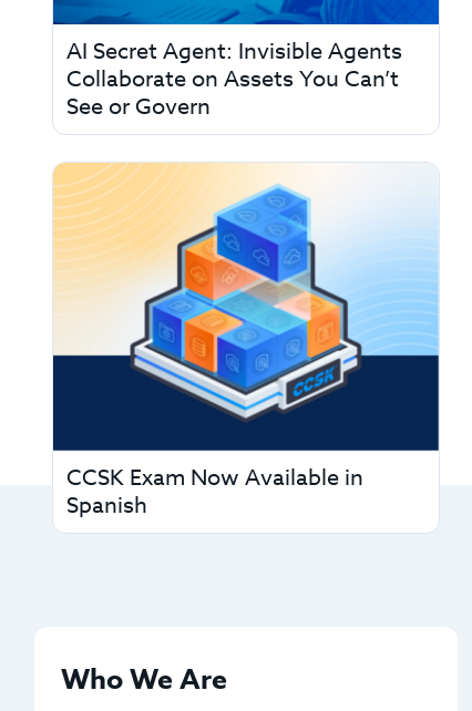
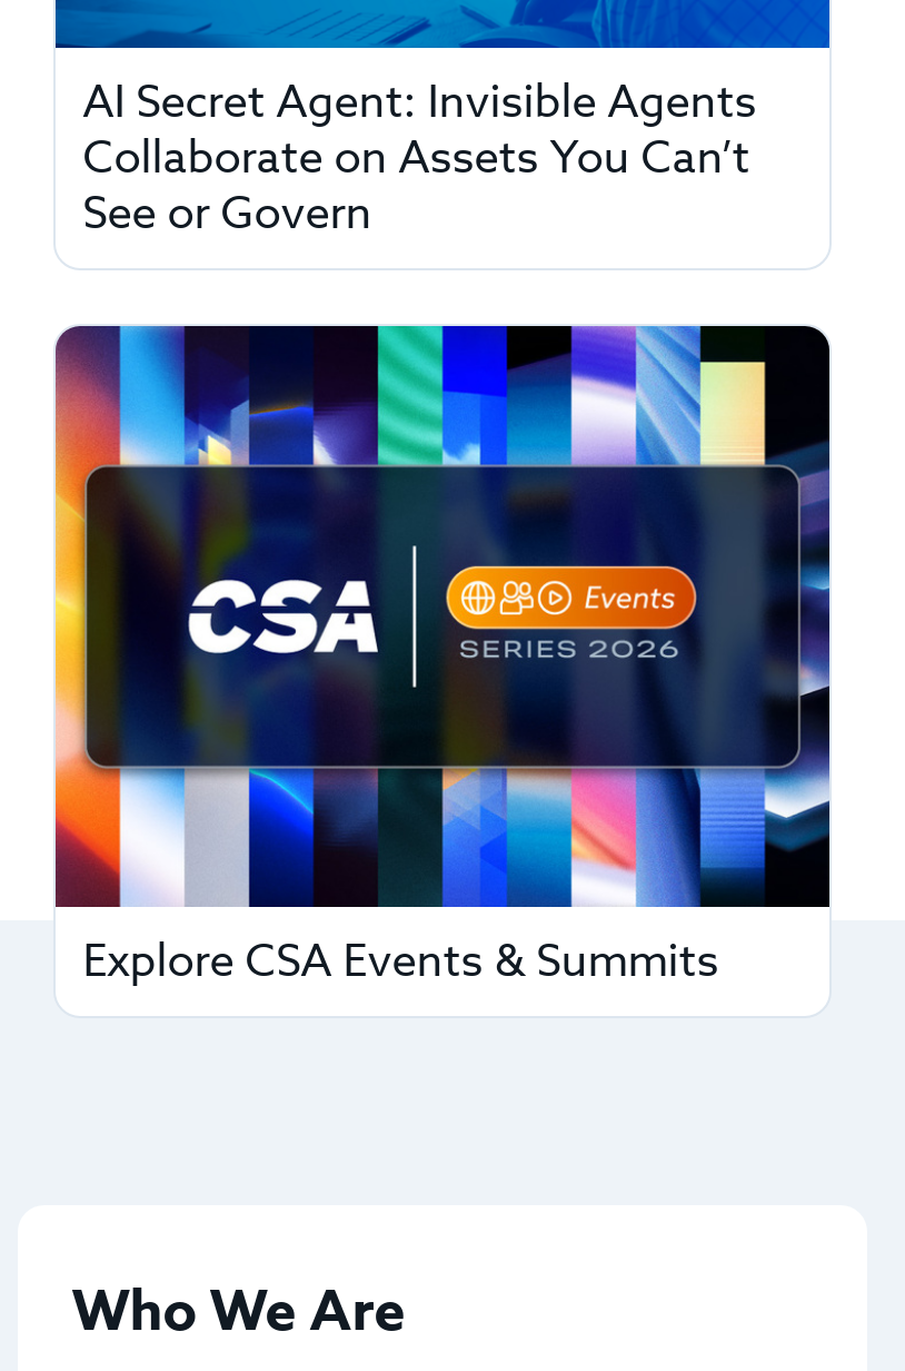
[52,162,440,522] [image] | CCSK Exam Now Available in | Spanish -> [53,323,832,994] [image] | Explore CSA Events & Summits

